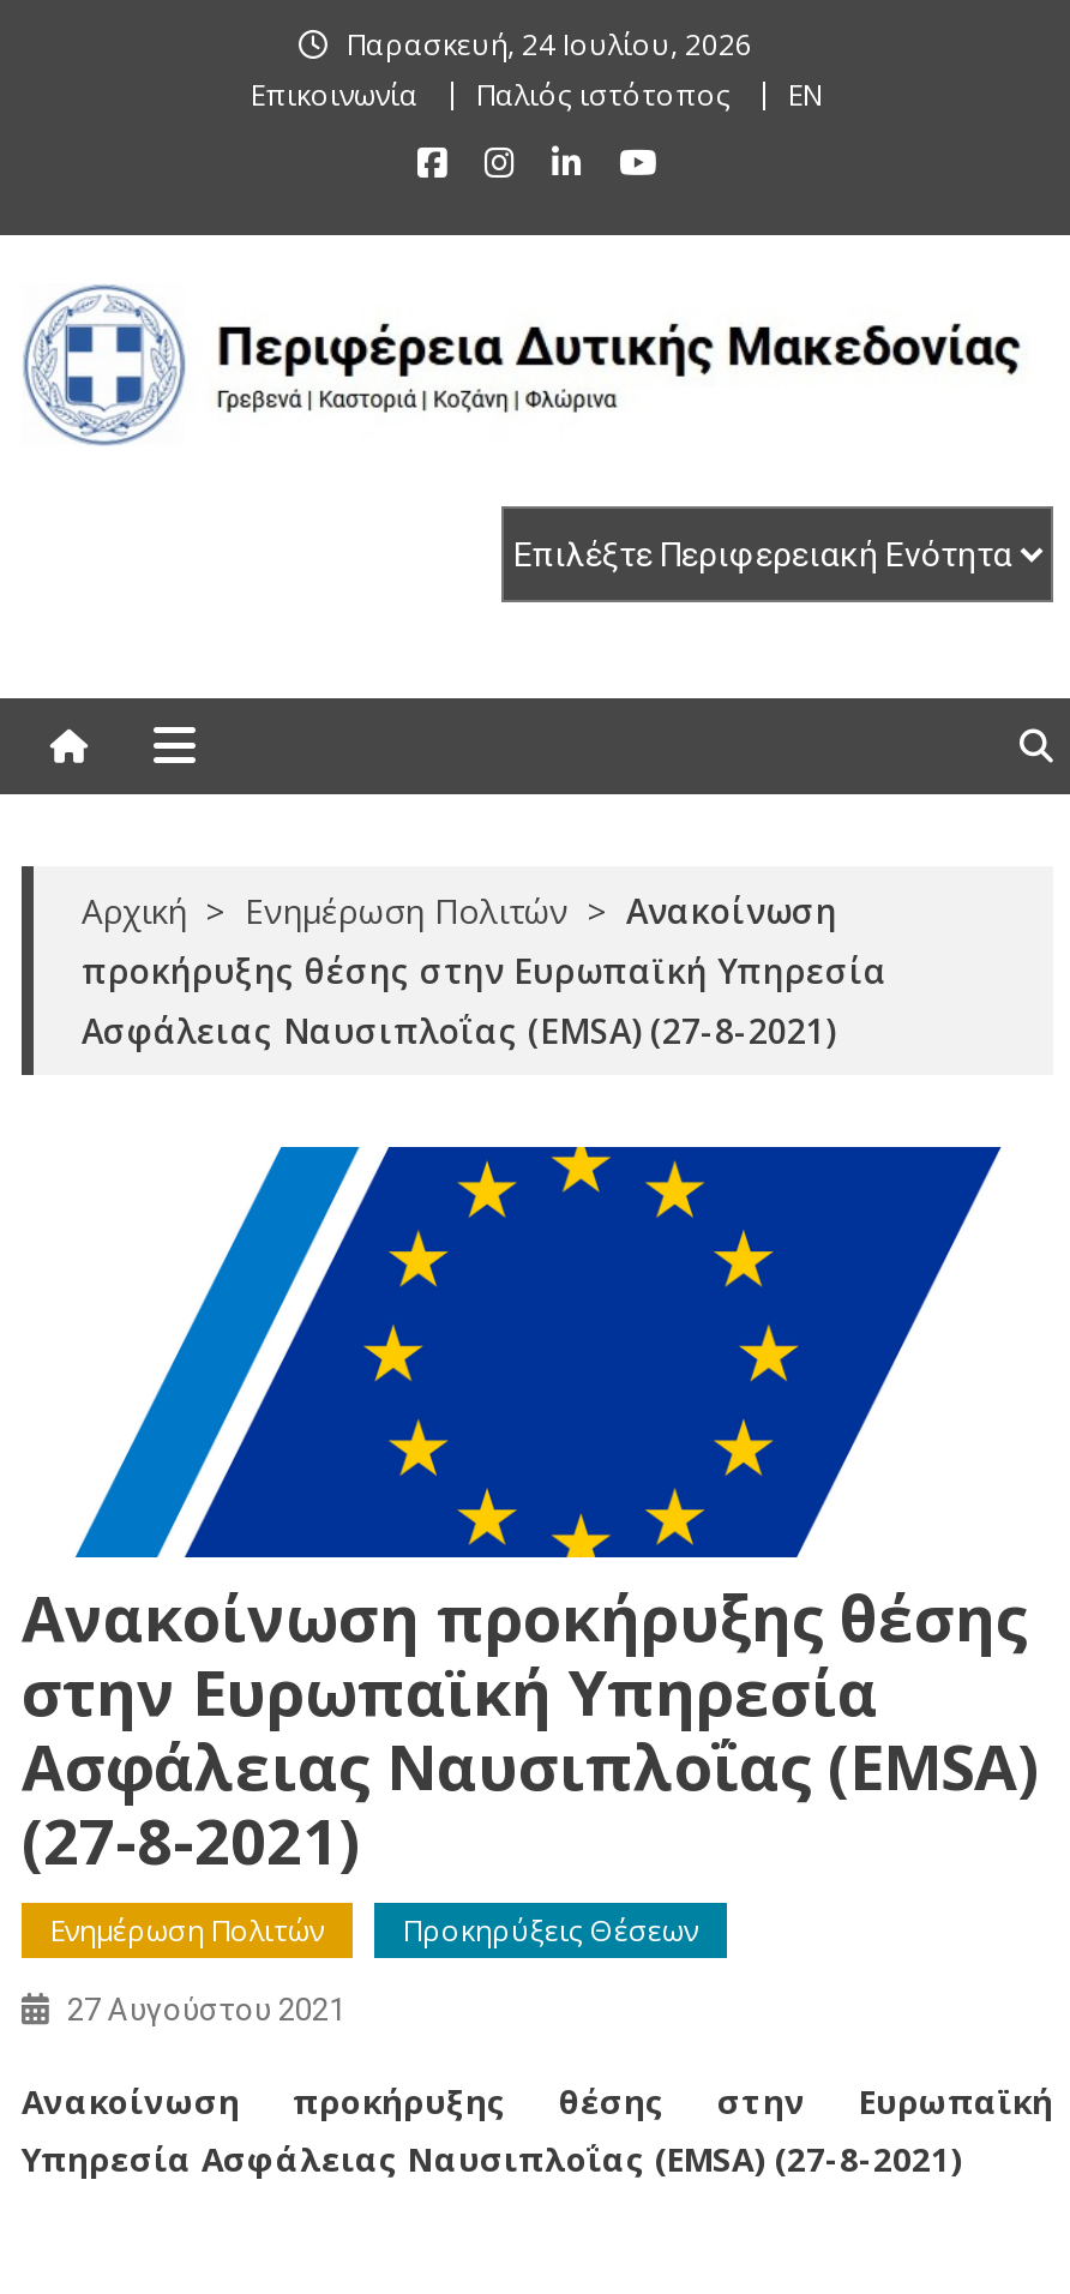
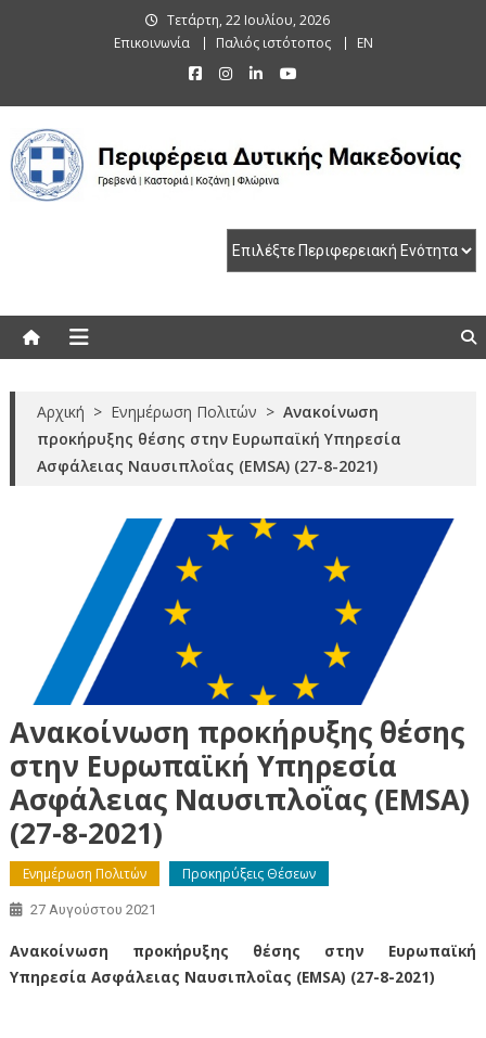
[347,24,752,65] Παρασκευή, 24 Ιουλίου, 2026 -> [167,11,330,29] Τετάρτη, 22 Ιουλίου, 2026

